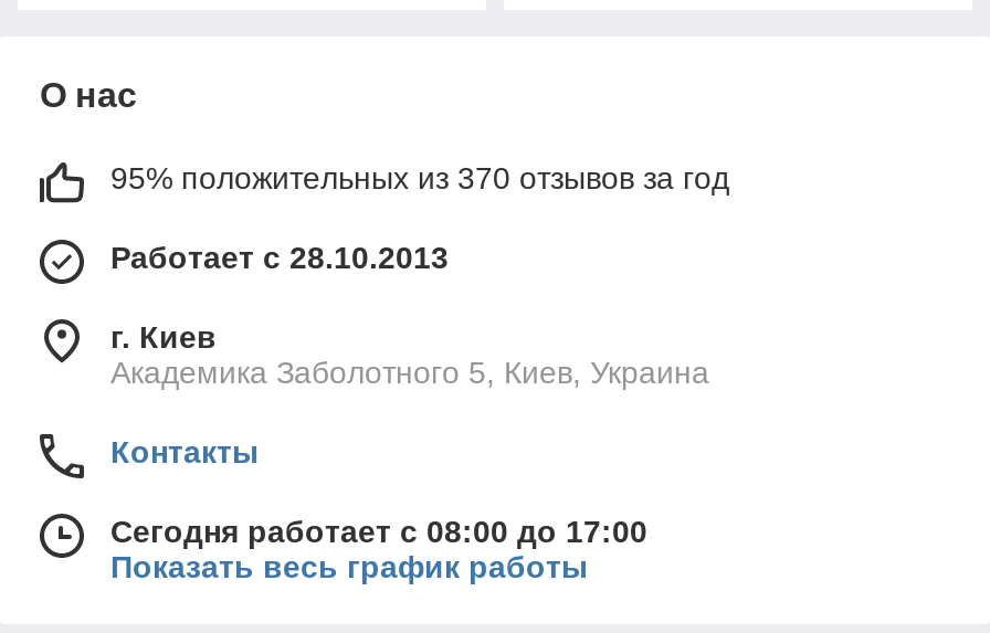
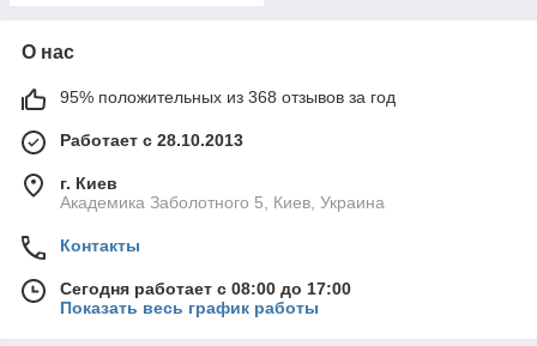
[110,160,729,195] 95% положительных из 370 отзывов за год -> [60,87,396,106] 95% положительных из 368 отзывов за год

